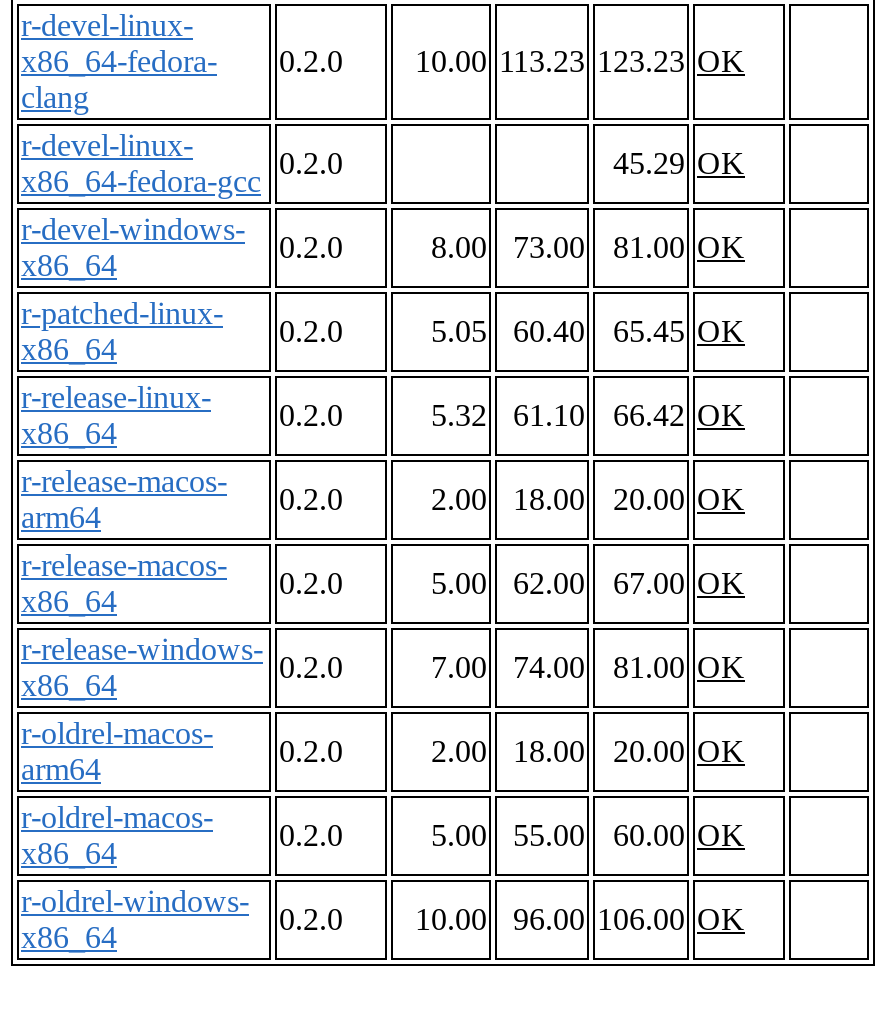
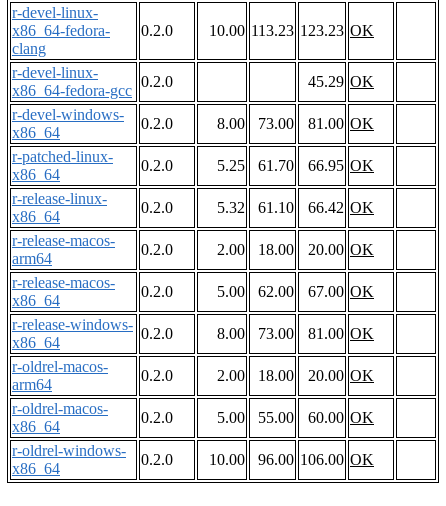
[431,315,487,349] 5.05 -> [217,157,245,174] 5.25
[513,315,585,349] 60.40 -> [258,157,294,174] 61.70
[613,315,745,349] 65.45 OK -> [308,157,374,174] 66.95 OK
[431,651,487,685] 7.00 -> [217,325,245,342] 8.00
[513,651,585,685] 74.00 -> [258,325,294,342] 73.00

